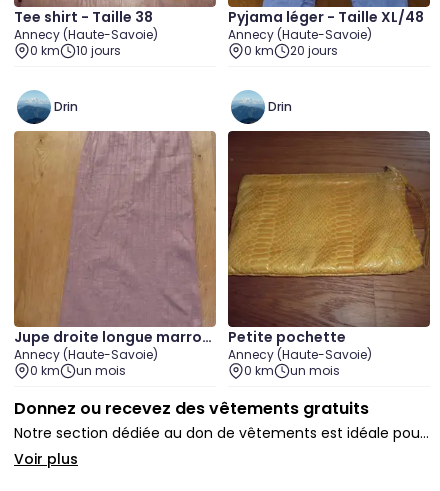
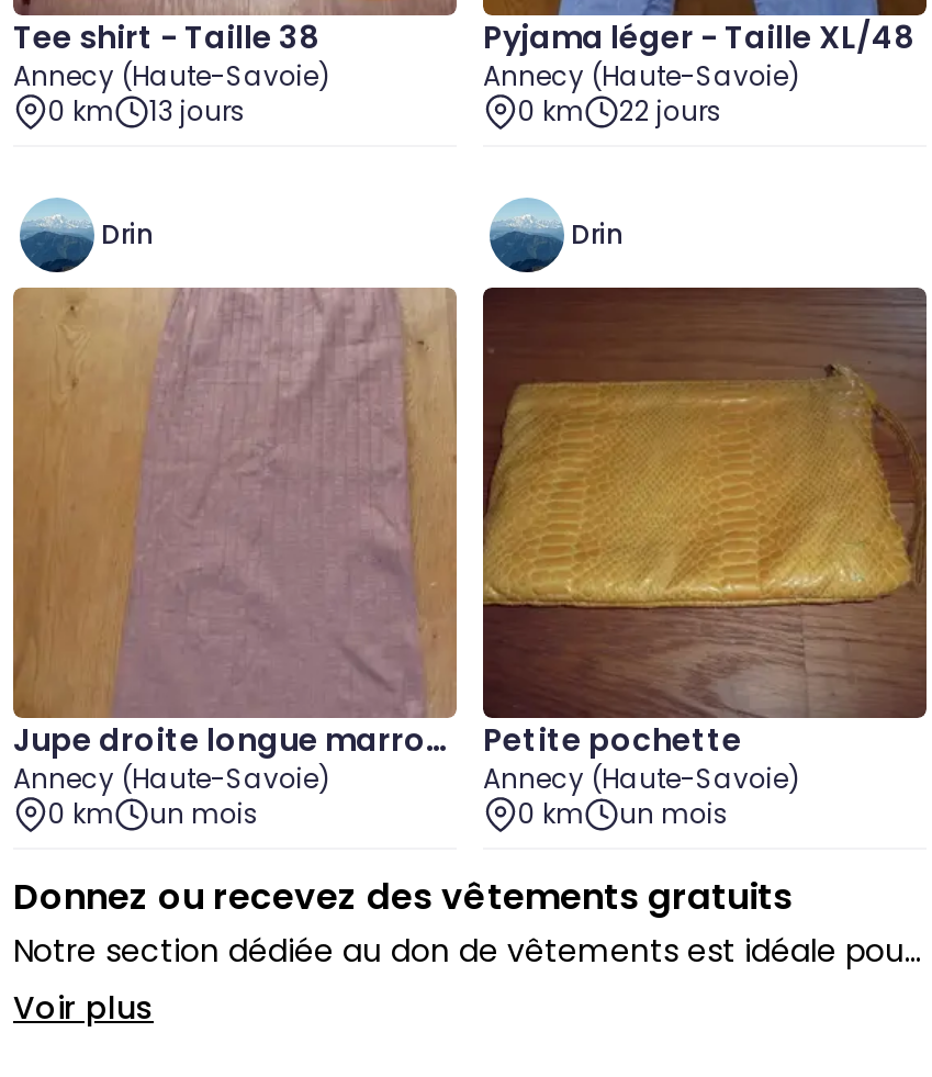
[30,42,121,59] 0 km 10 jours -> [48,92,246,130] 0 km 13 jours
[244,42,338,59] 0 km 20 jours -> [518,92,722,130] 0 km 22 jours

